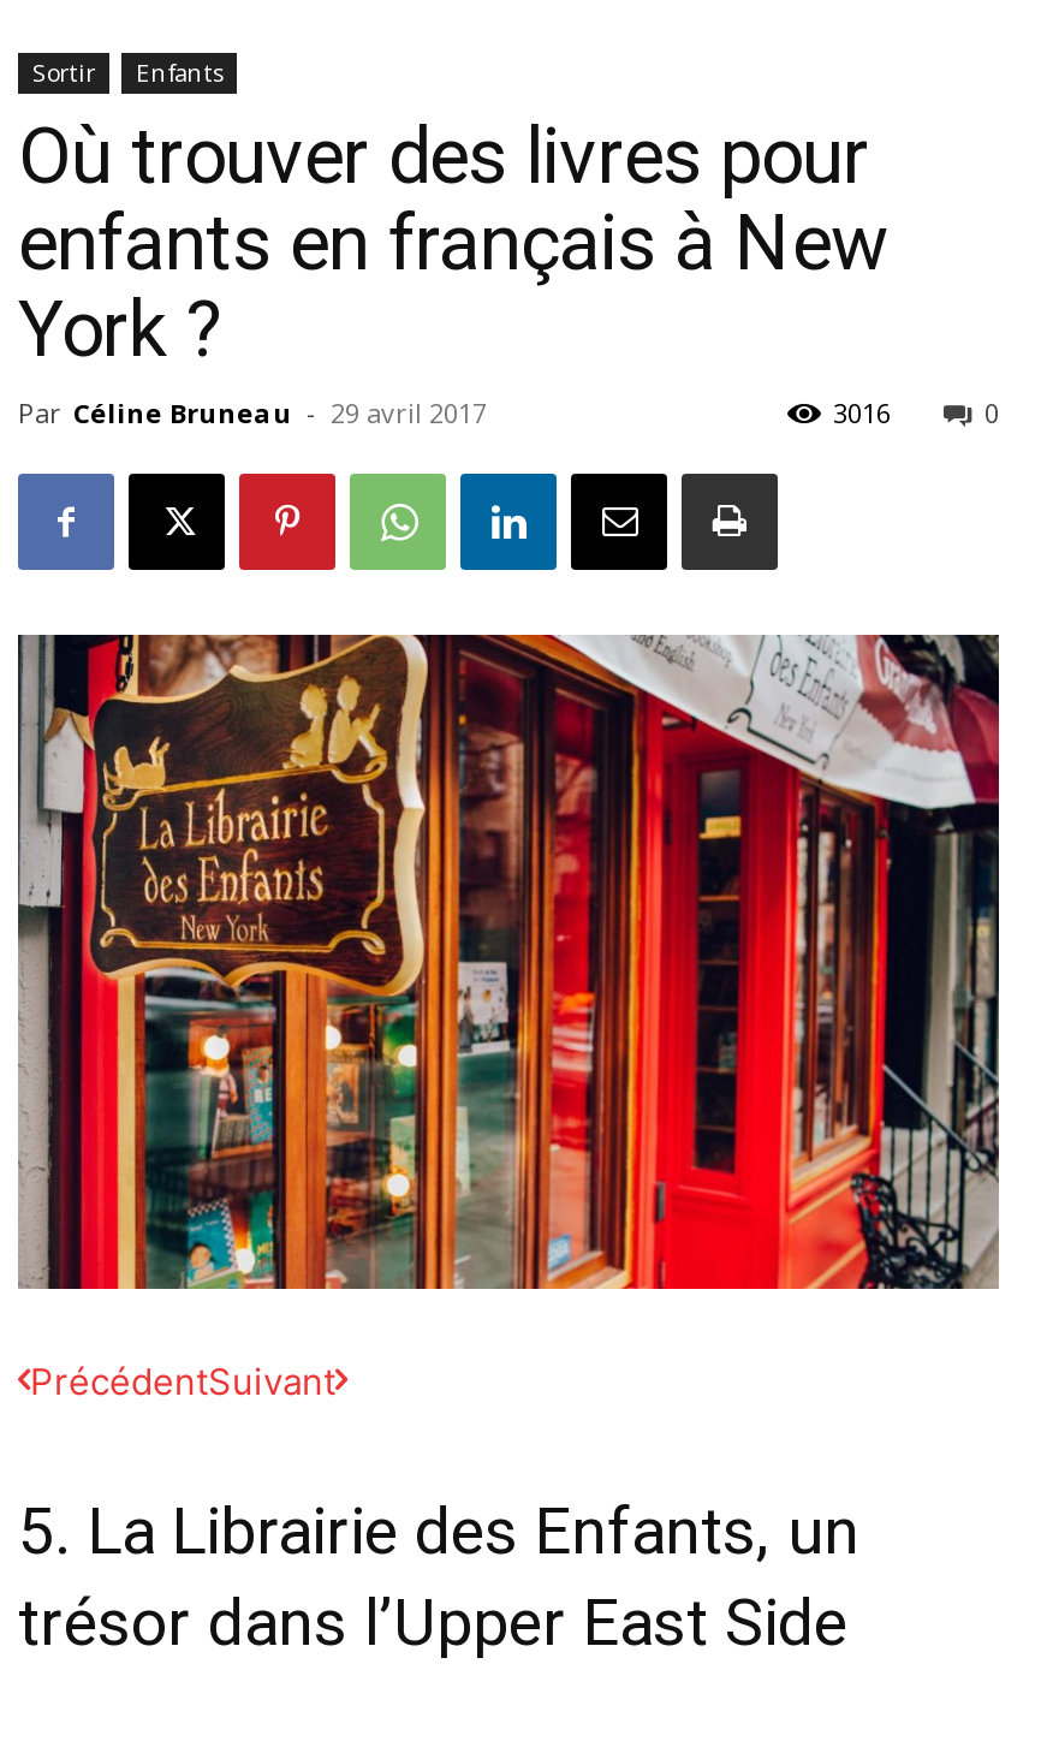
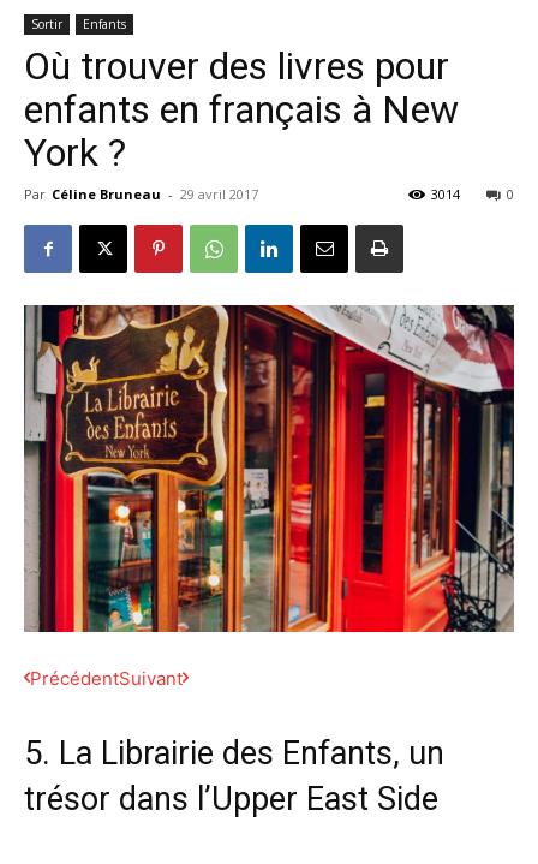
[833,394,891,430] 3016 -> [431,185,460,203] 3014

